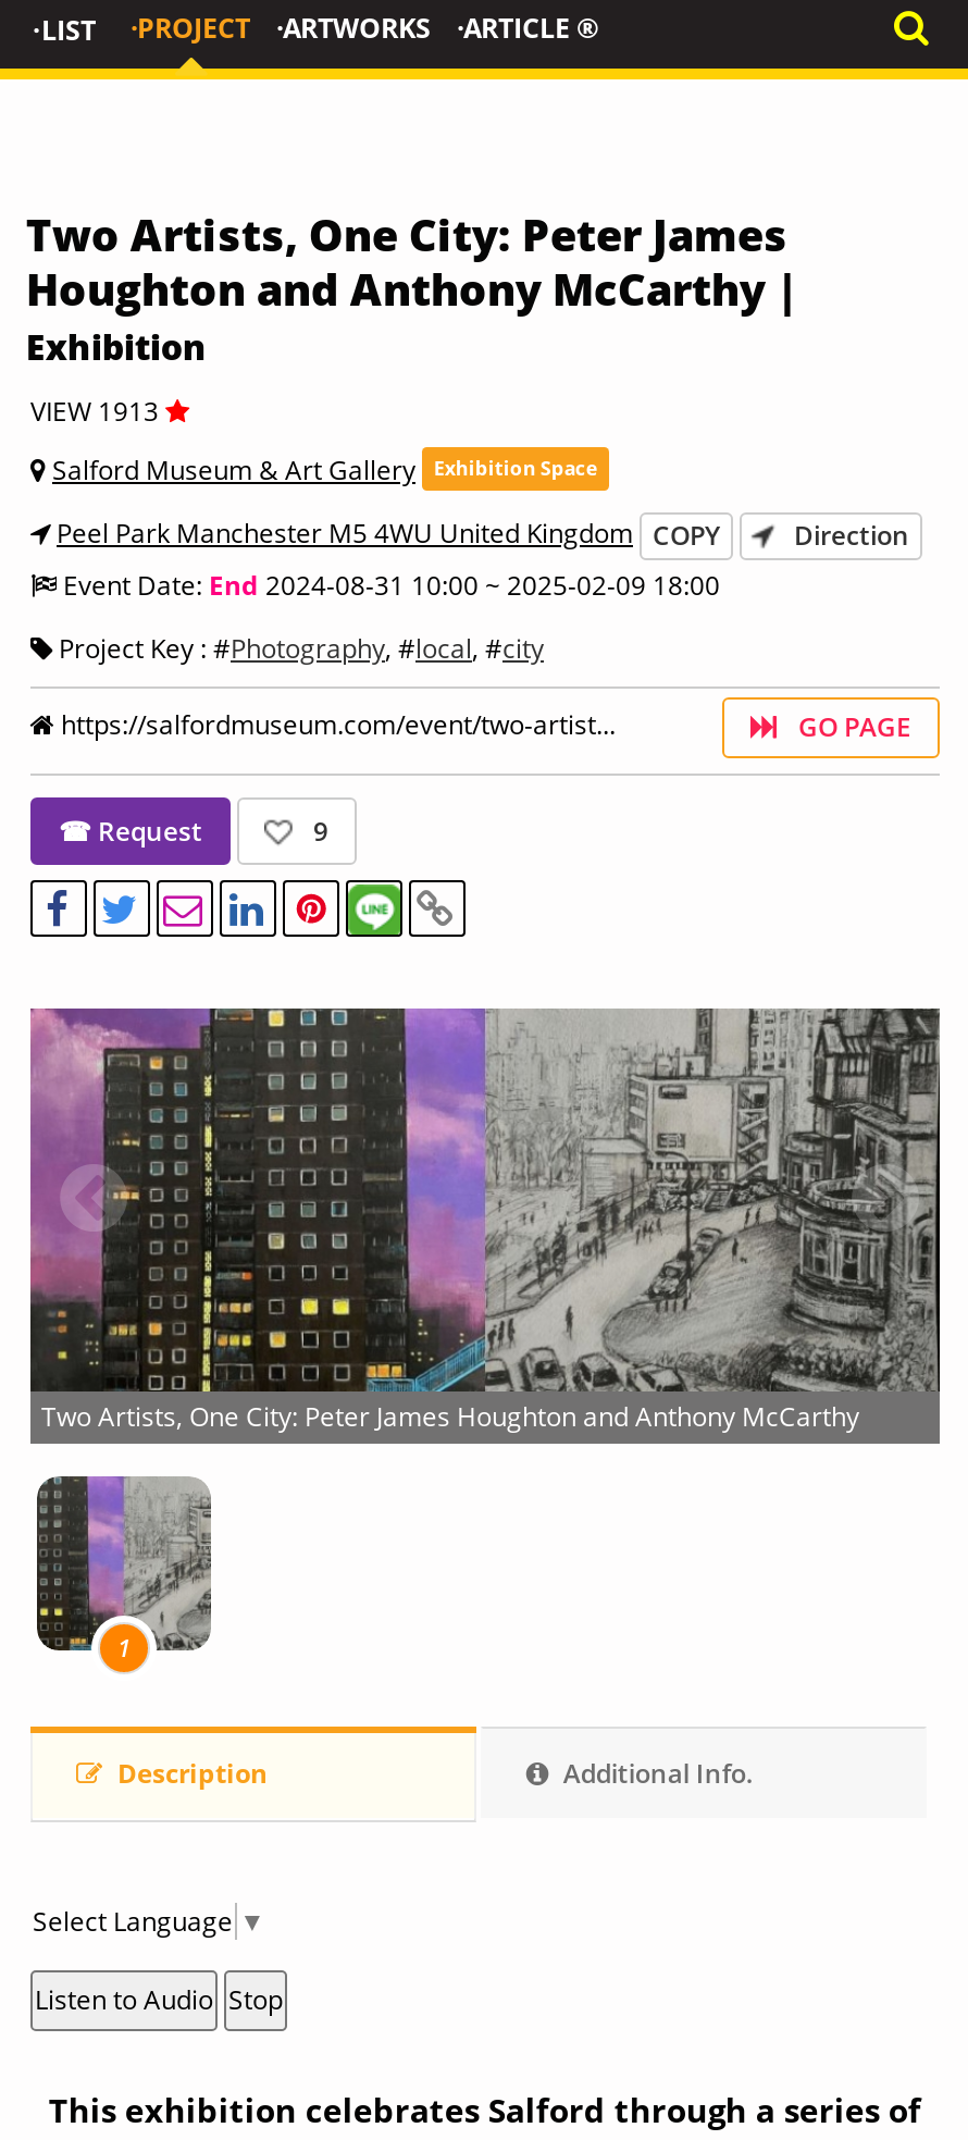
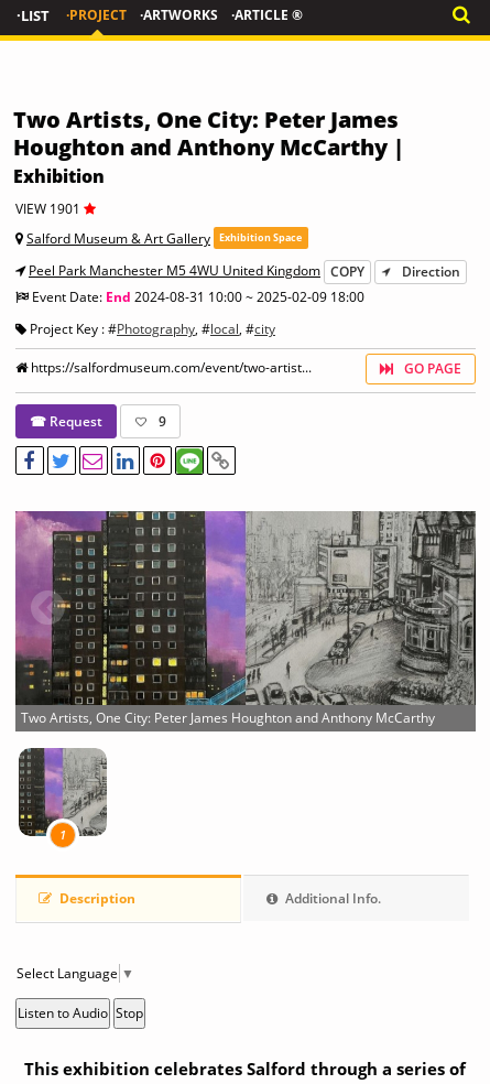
[30,393,165,430] VIEW 1913 -> [15,199,84,218] VIEW 1901

